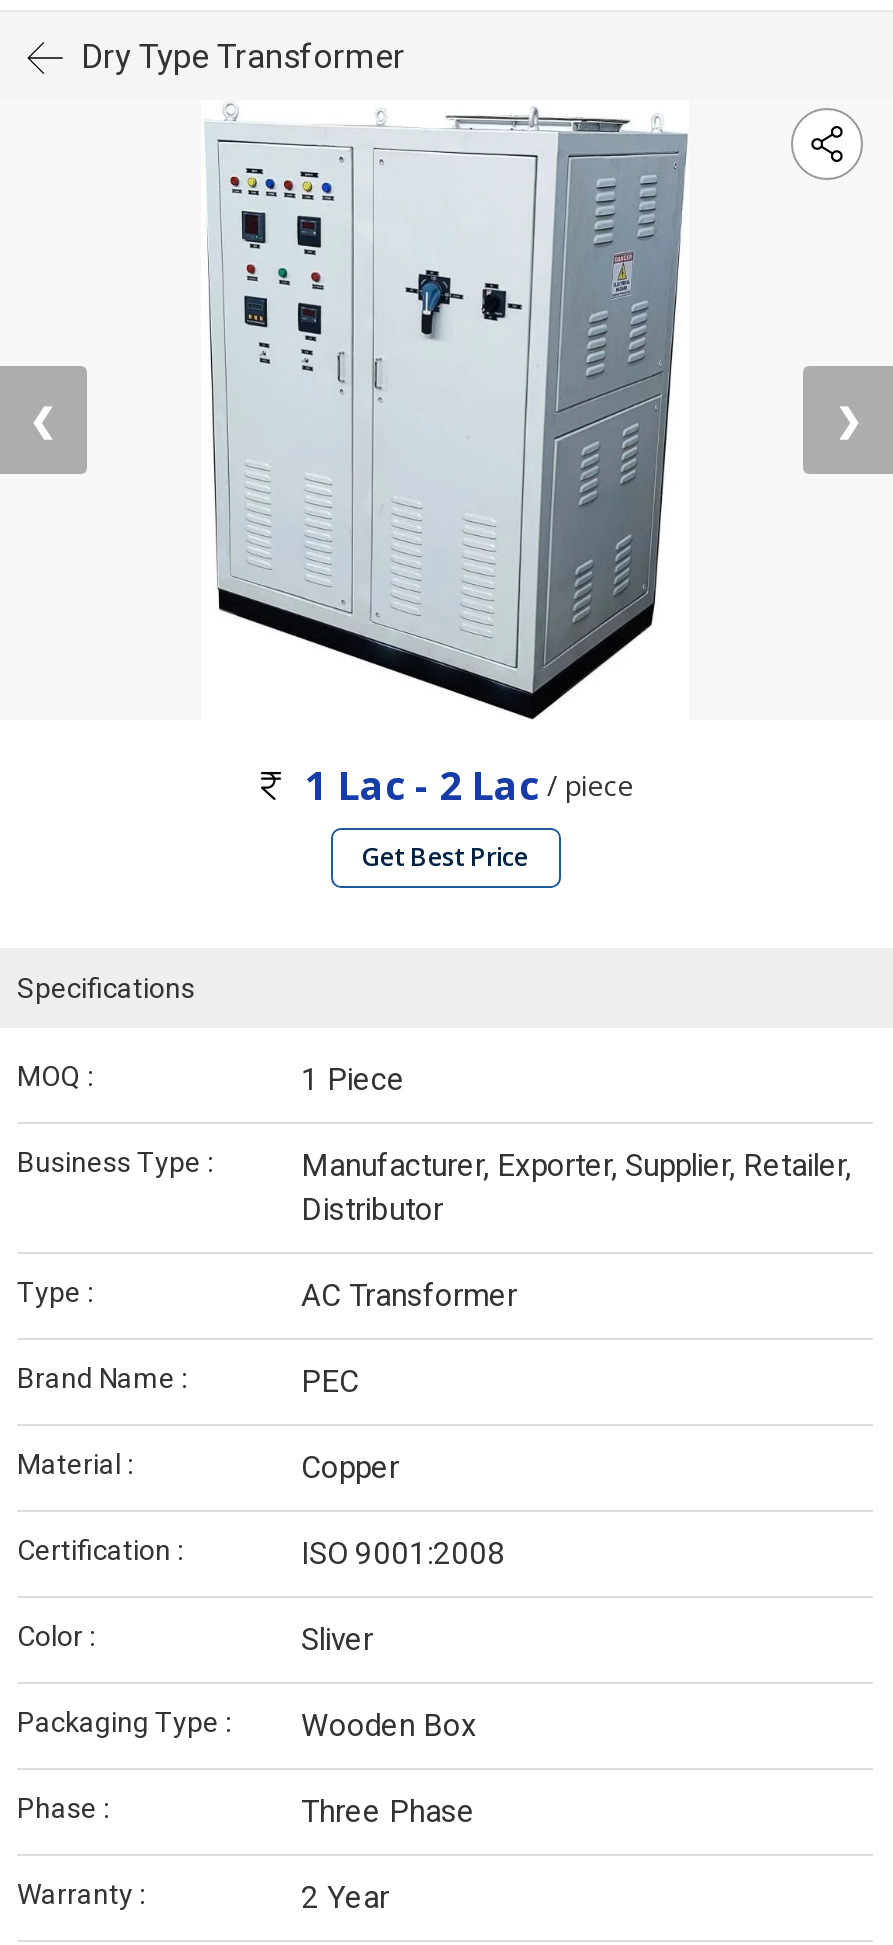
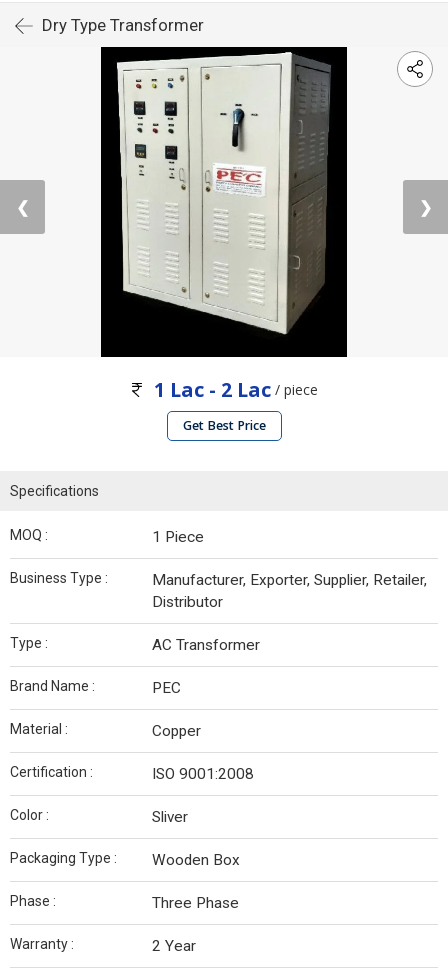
[199,100,691,720] [image] -> [100,46,348,358] [image]

